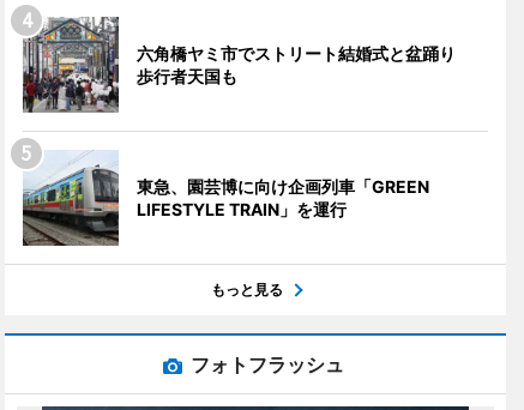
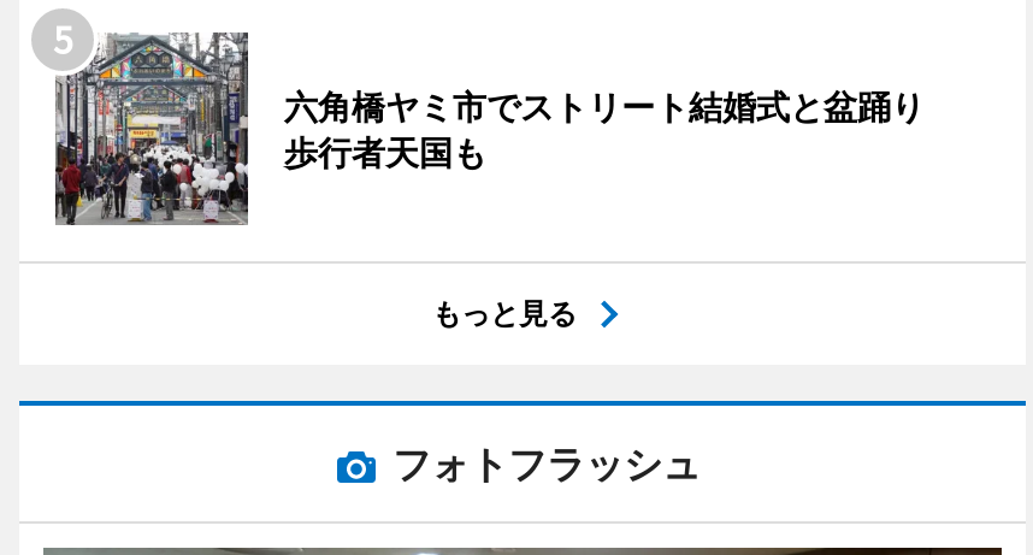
[23,151,429,247] [image] | 東急、園芸博に向け企画列車「GREEN | LIFESTYLE TRAIN」を運行 -> none

